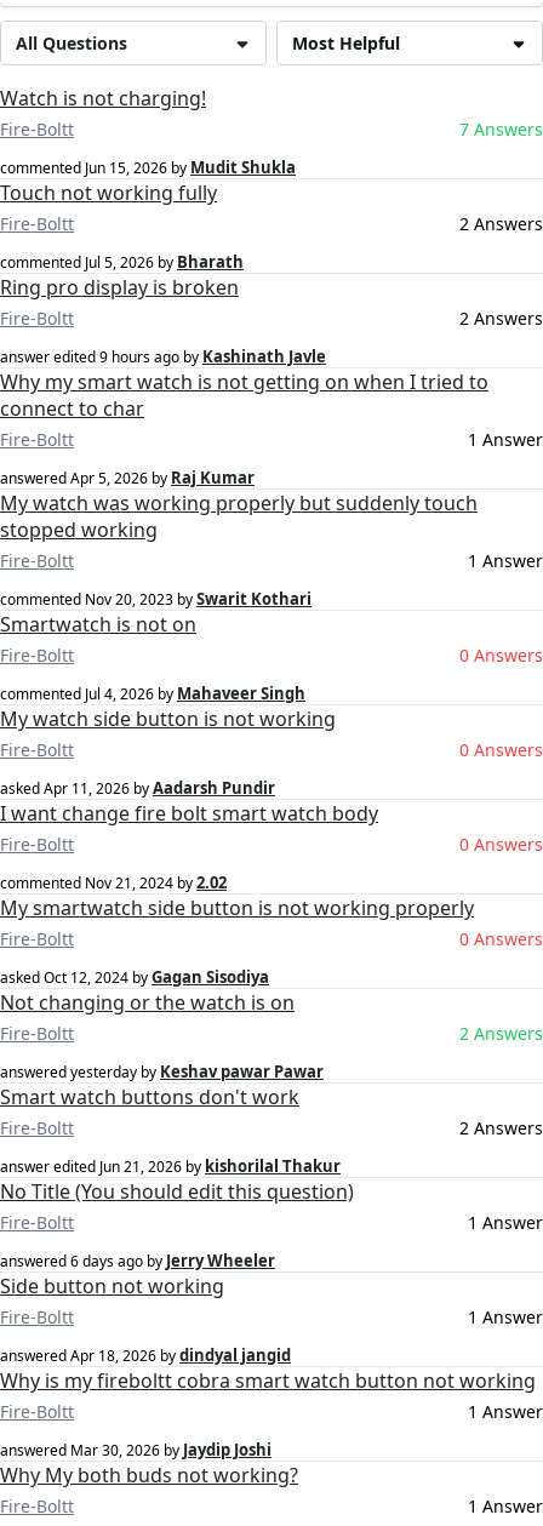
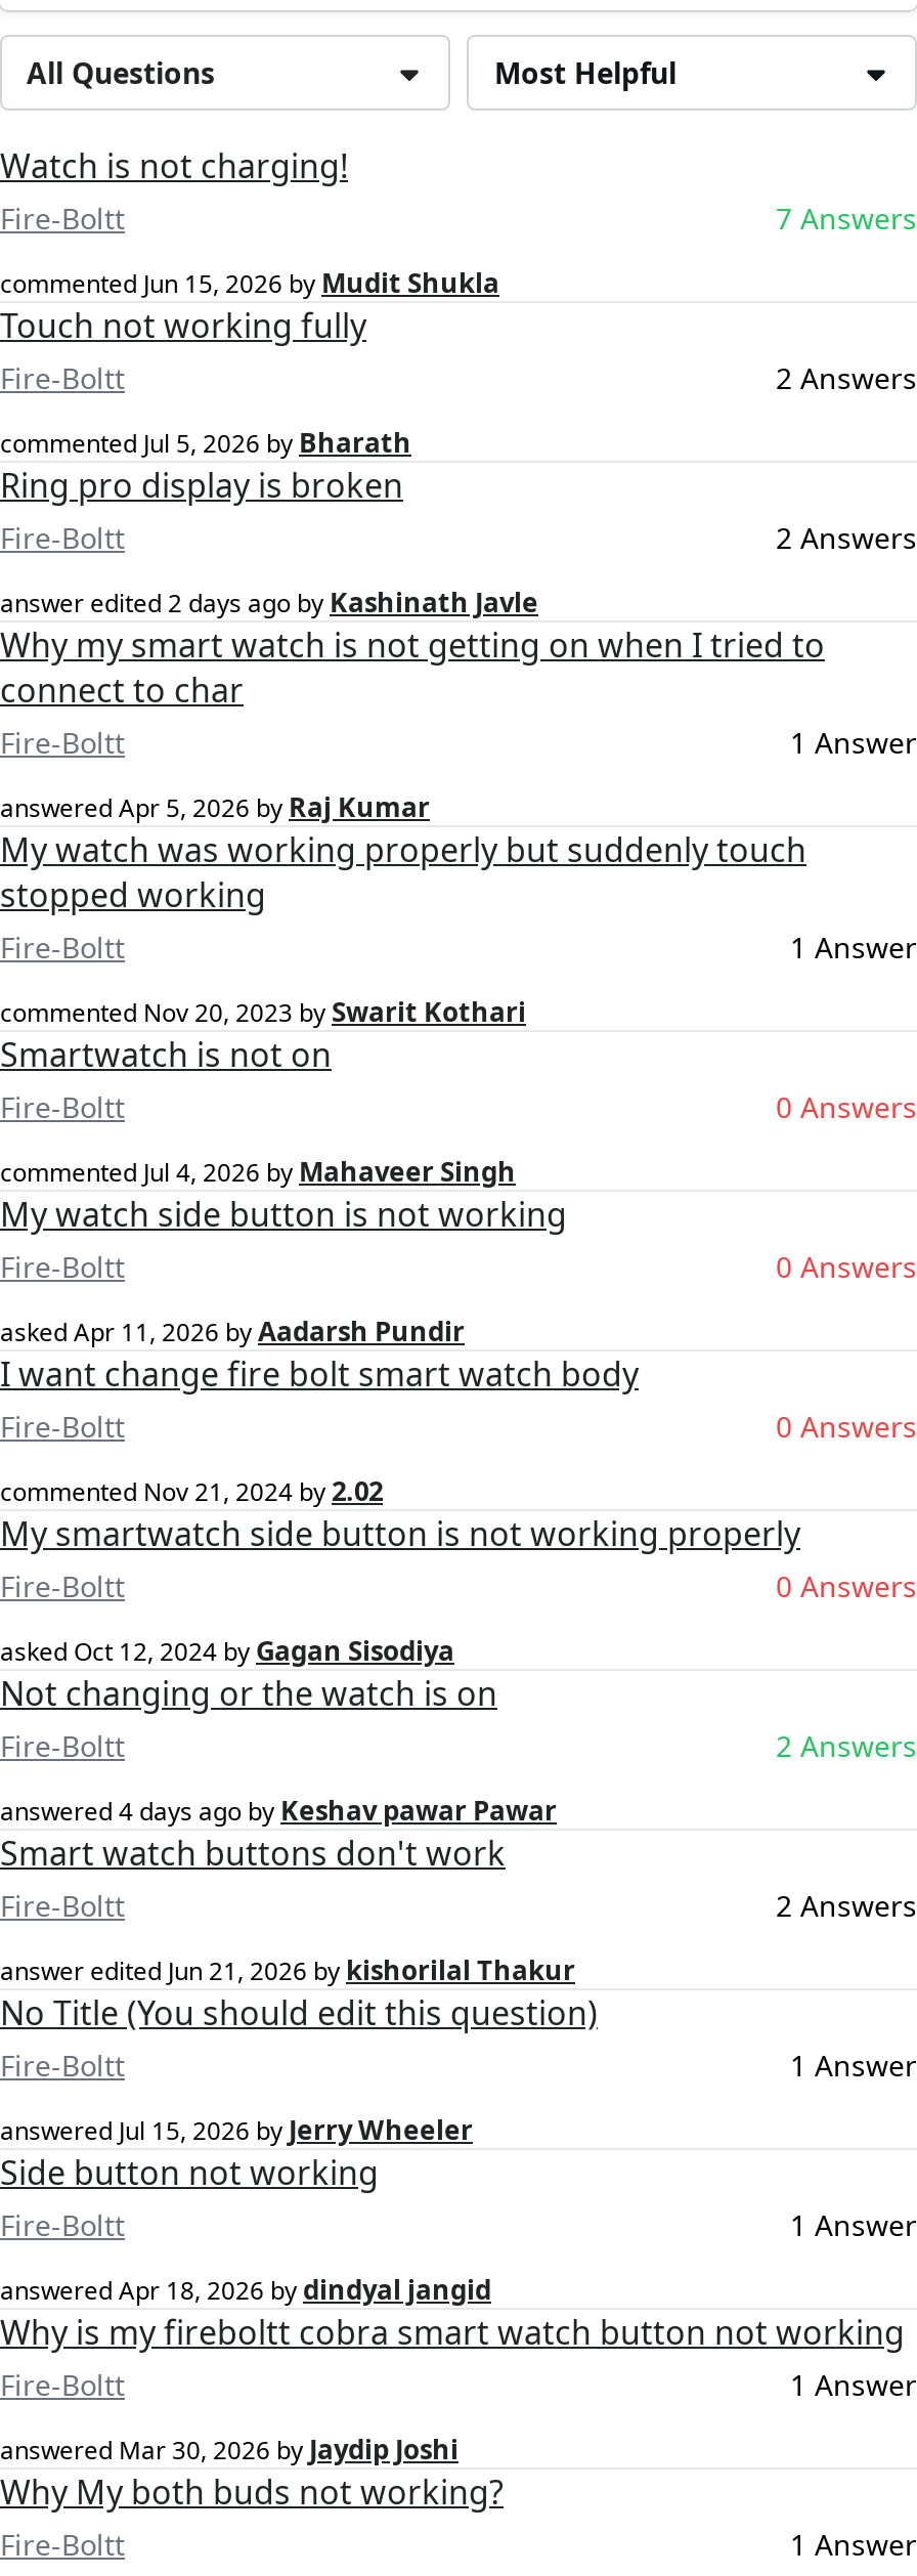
[0,345,326,367] answer edited 9 hours ago by Kashinath Javle -> [0,584,538,620] answer edited 2 days ago by Kashinath Javle
[0,1061,324,1082] answered yesterday by Keshav pawar Pawar -> [0,1792,557,1829] answered 4 days ago by Keshav pawar Pawar
[0,1250,275,1271] answered 6 days ago by Jerry Wheeler -> [0,2111,473,2148] answered Jul 15, 2026 by Jerry Wheeler

